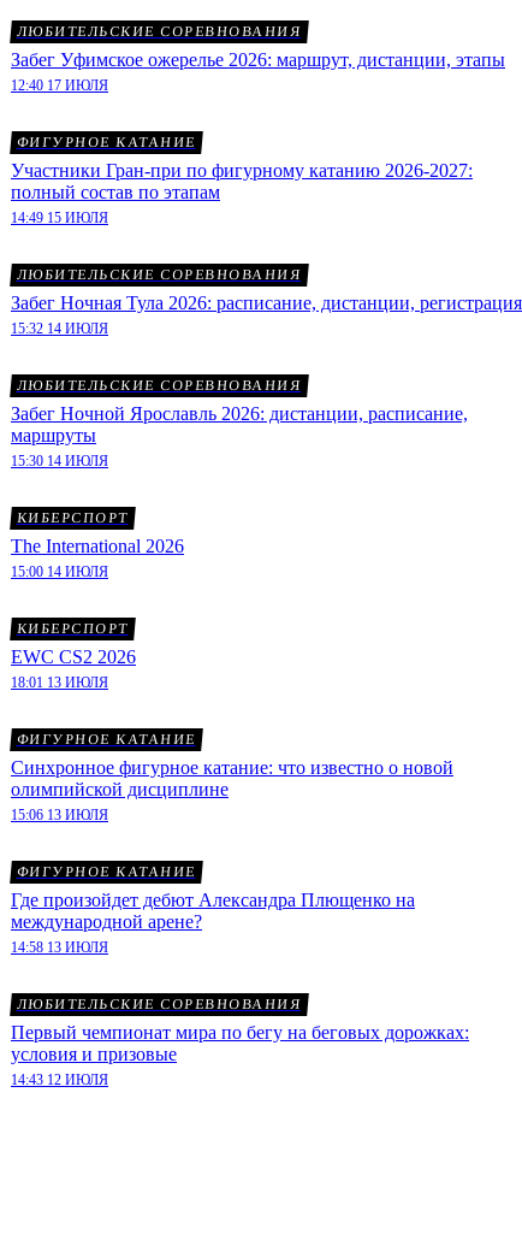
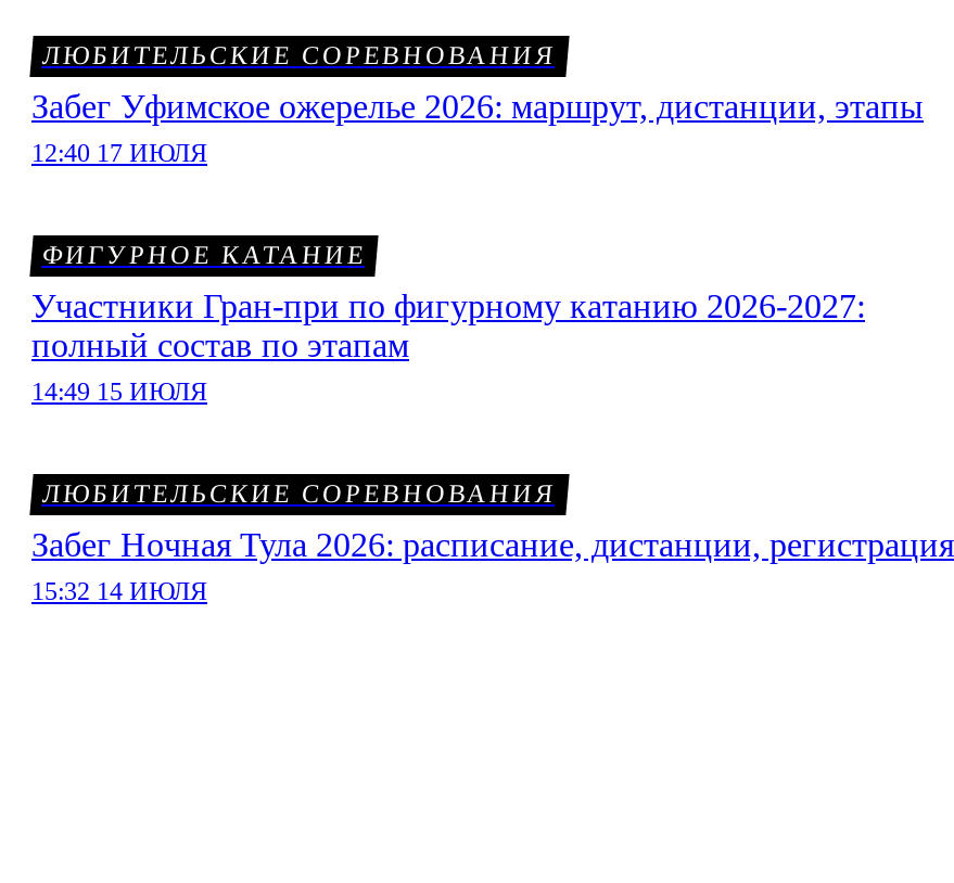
[11,377,469,1088] ЛЮБИТЕЛЬСКИЕ СОРЕВНОВАНИЯ | Забег Ночной Ярославль 2026: дистанции, расписание, | маршруты | 15:30 14 ИЮЛЯ | КИБЕРСПОРТ | The International 2026 | 15:00 14 ИЮЛЯ | КИБЕРСПОРТ | EWC CS2 2026 | 18:01 13 ИЮЛЯ | ФИГУРНОЕ КАТАНИЕ | Синхронное фигурное катание: что известно о новой | олимпийской дисциплине | 15:06 13 ИЮЛЯ | ФИГУРНОЕ КАТАНИЕ | Где произойдет дебют Александра Плющенко на | международной арене? | 14:58 13 ИЮЛЯ | ЛЮБИТЕЛЬСКИЕ СОРЕВНОВАНИЯ | Первый чемпионат мира по бегу на беговых дорожках: | условия и призовые | 14:43 12 ИЮЛЯ -> none

